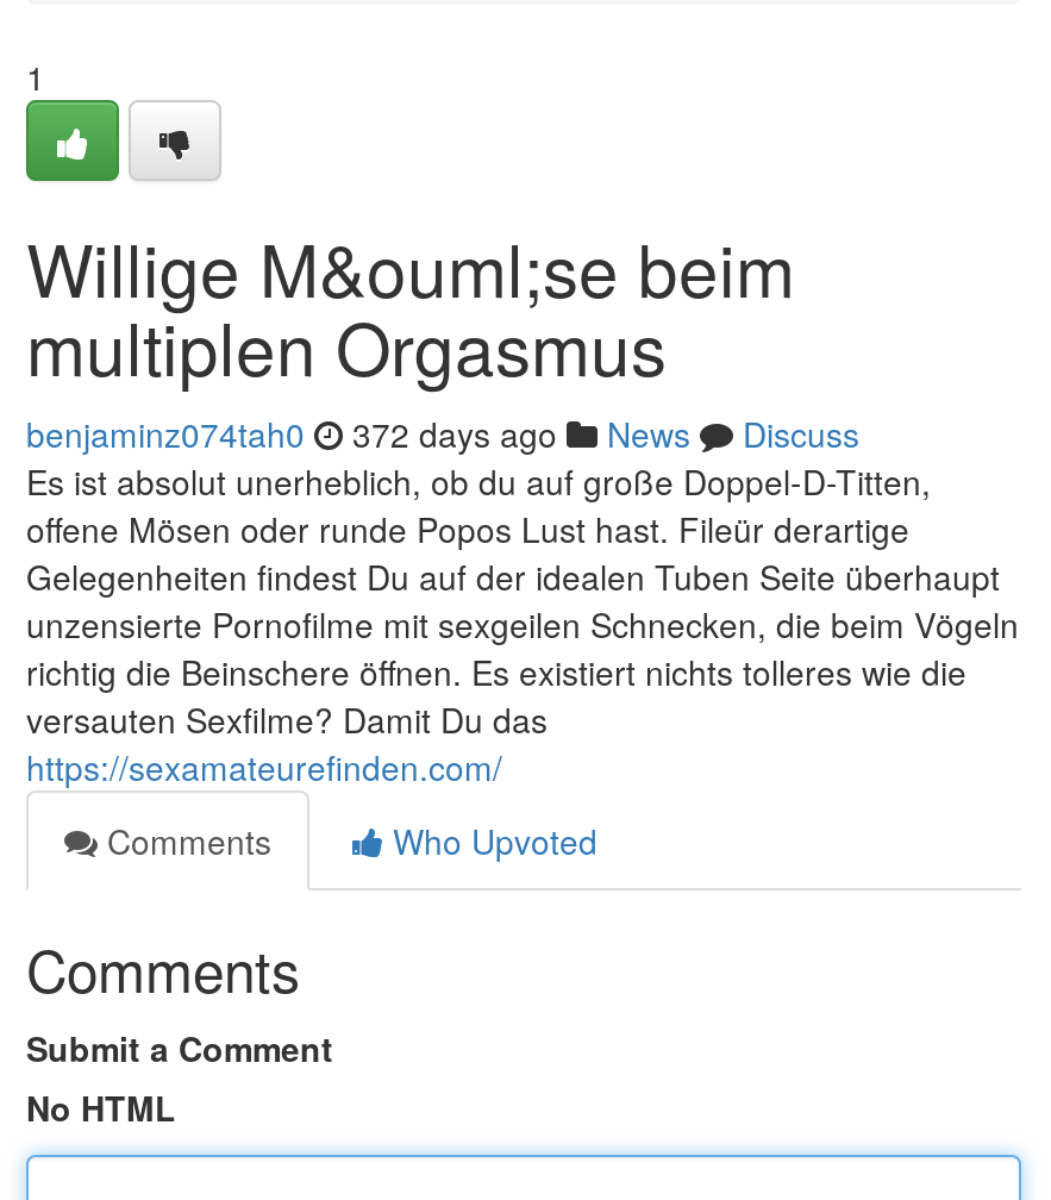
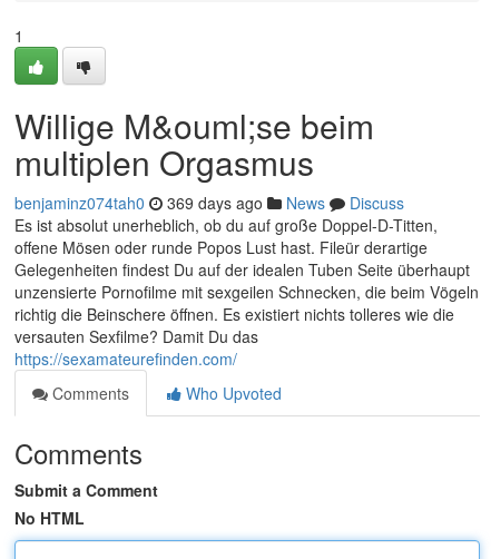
[26,410,859,457] benjaminz074tah0 372 days ago News Discuss -> [14,192,404,214] benjaminz074tah0 369 days ago News Discuss

